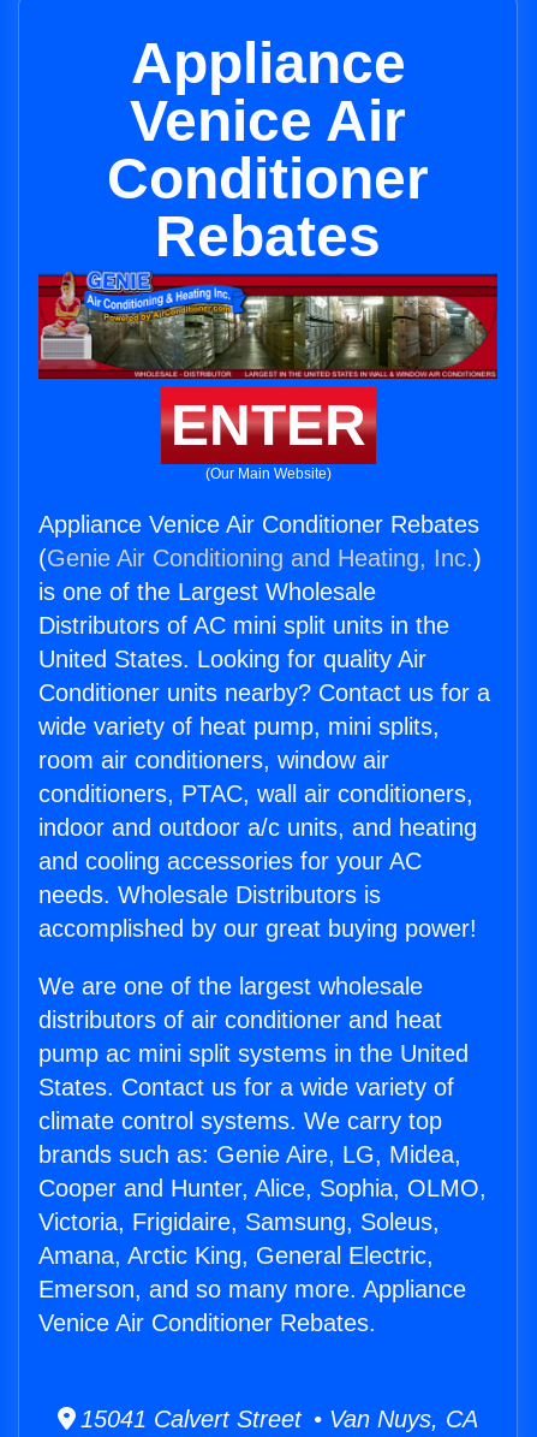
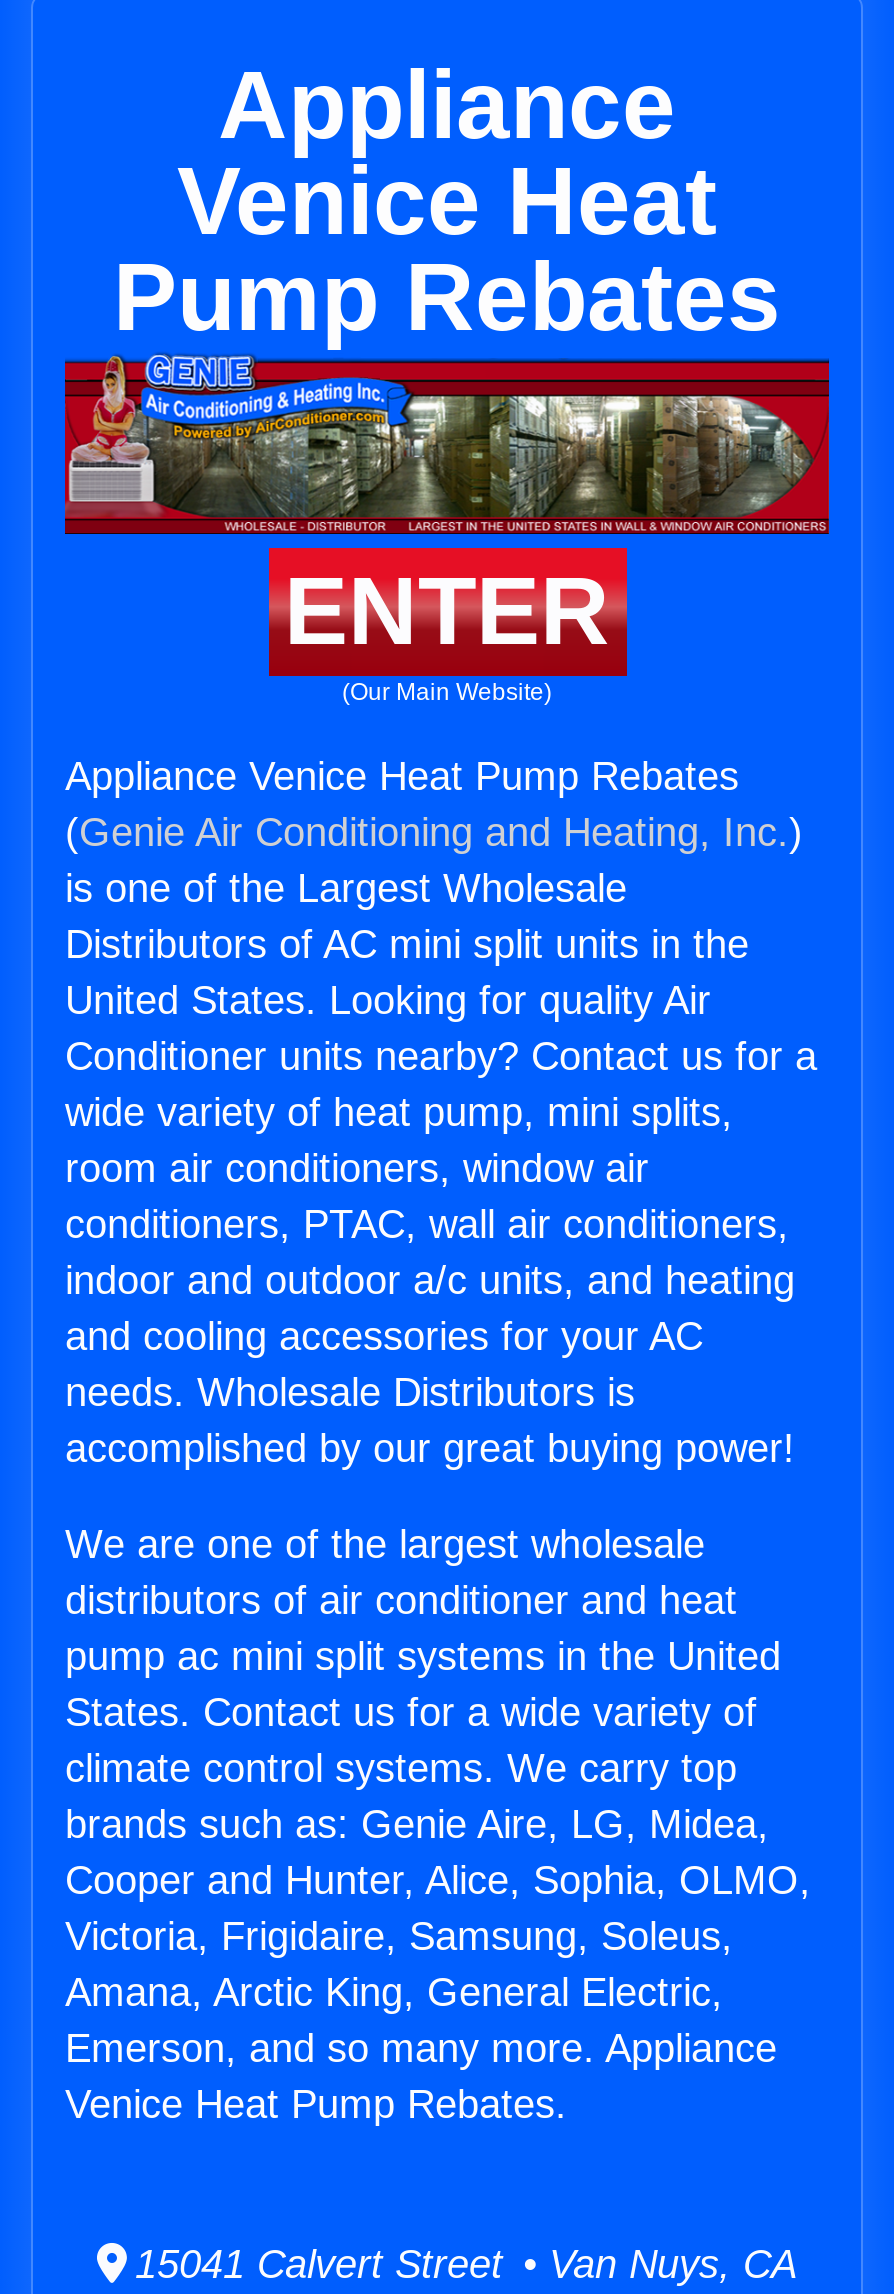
[107,89,429,268] Venice Air | Conditioner | Rebates -> [113,148,781,350] Venice Heat | Pump Rebates
[38,511,479,538] Appliance Venice Air Conditioner Rebates -> [65,754,739,798] Appliance Venice Heat Pump Rebates
[38,1310,376,1336] Venice Air Conditioner Rebates. -> [65,2082,567,2126] Venice Heat Pump Rebates.

